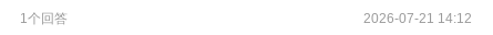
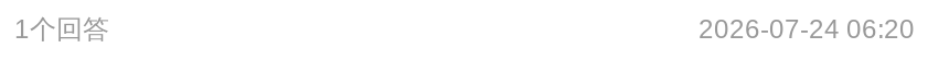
[363,11,472,26] 2026-07-21 14:12 -> [699,14,915,45] 2026-07-24 06:20

